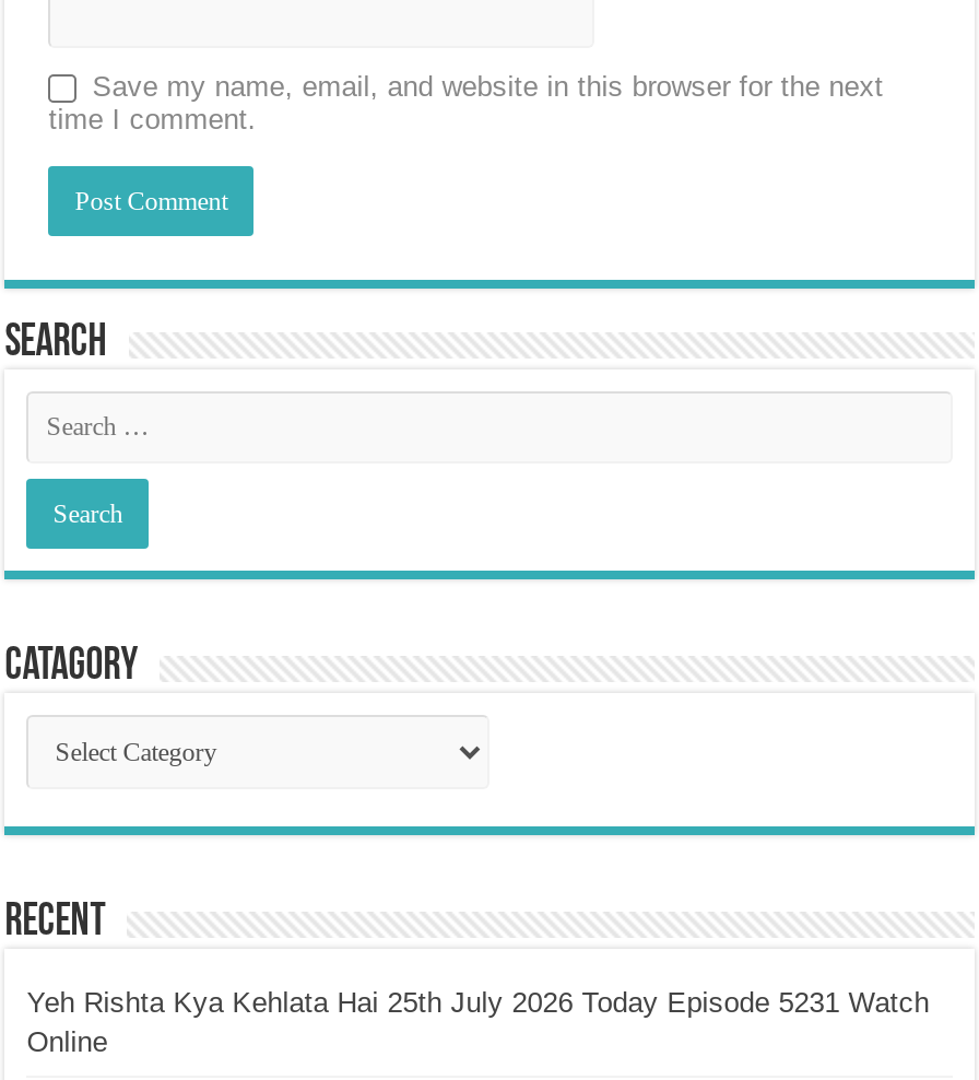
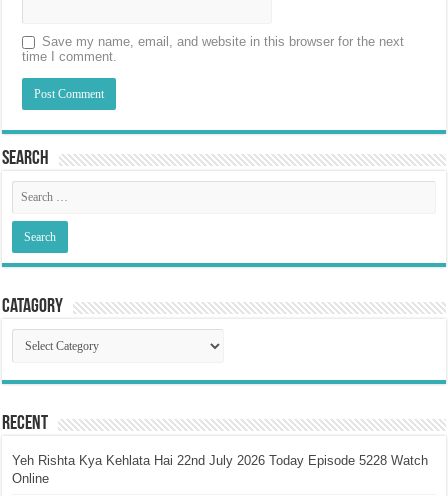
[27,985,929,1018] Yeh Rishta Kya Kehlata Hai 25th July 2026 Today Episode 5231 Watch -> [12,453,428,468] Yeh Rishta Kya Kehlata Hai 22nd July 2026 Today Episode 5228 Watch

